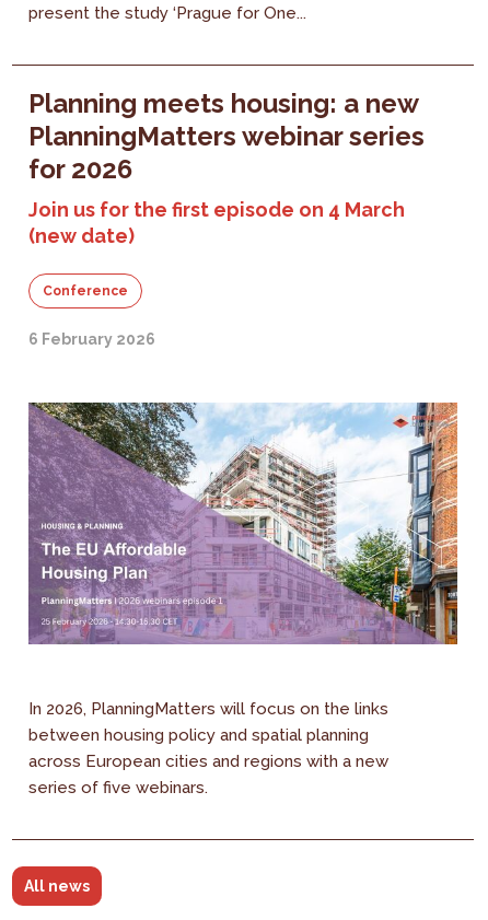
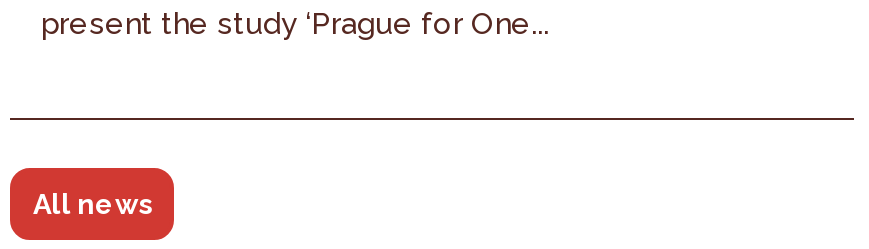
[29,88,425,348] Planning meets housing: a new | PlanningMatters webinar series | for 2026 | Join us for the first episode on 4 March | (new date) | Conference | 6 February 2026 -> none
[27,401,458,645] [image] -> none
[29,698,389,797] In 2026, PlanningMatters will focus on the links | between housing policy and spatial planning | across European cities and regions with a new | series of five webinars. -> none

